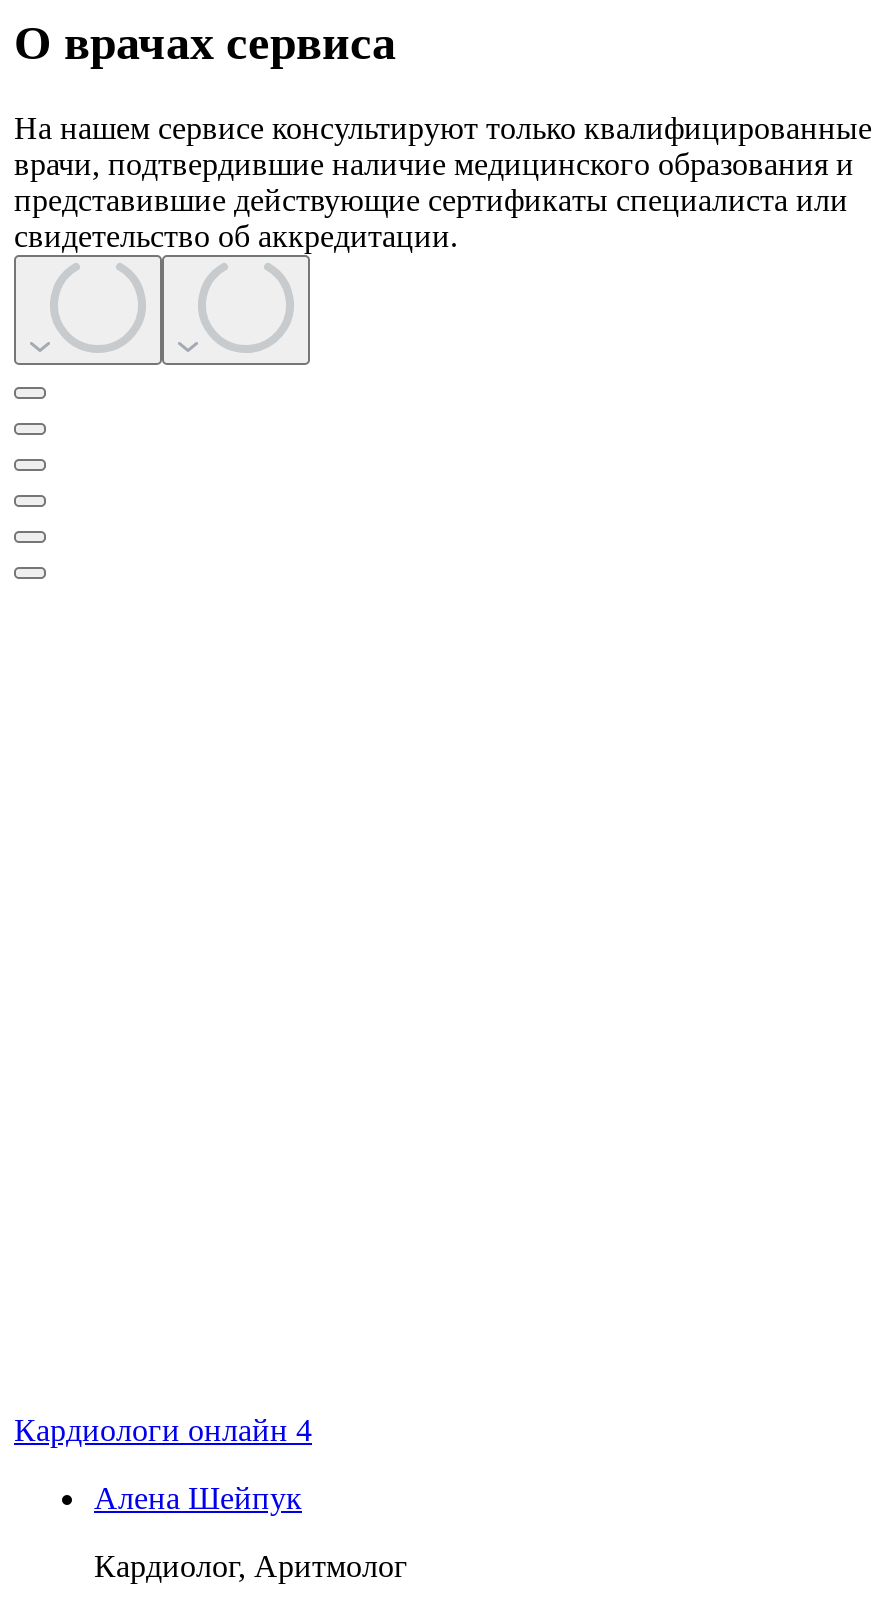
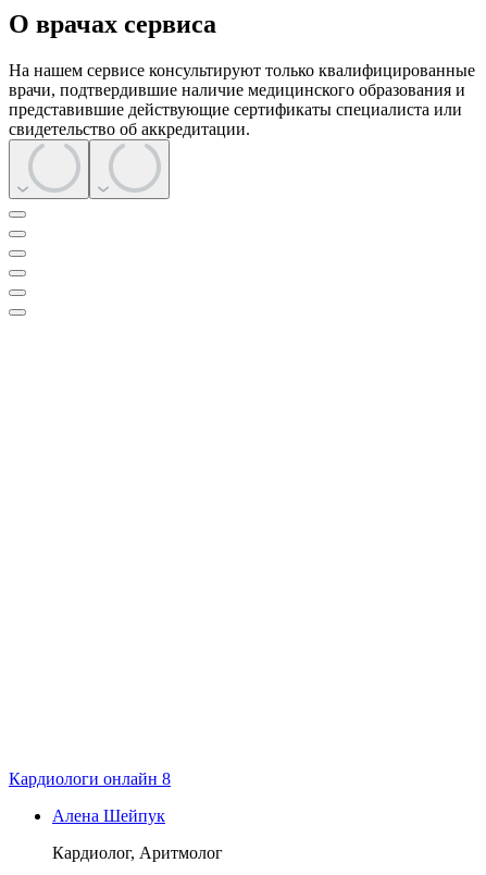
[14,1414,312,1448] Кардиологи онлайн 4 -> [9,770,171,788] Кардиологи онлайн 8

